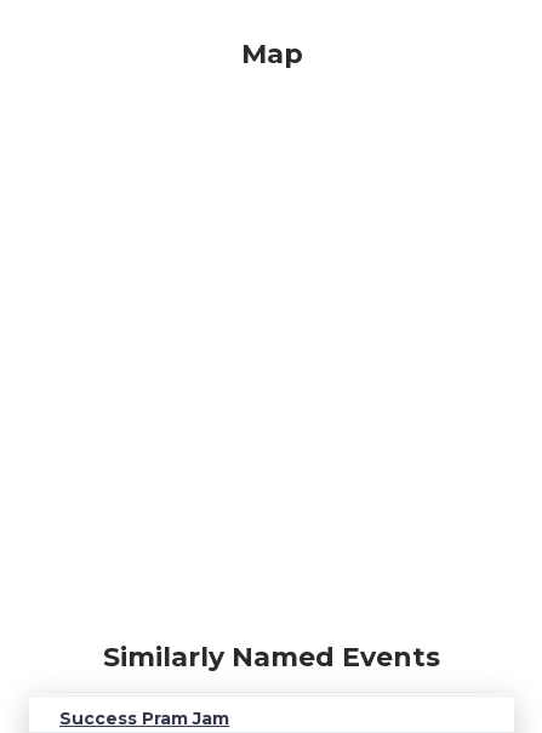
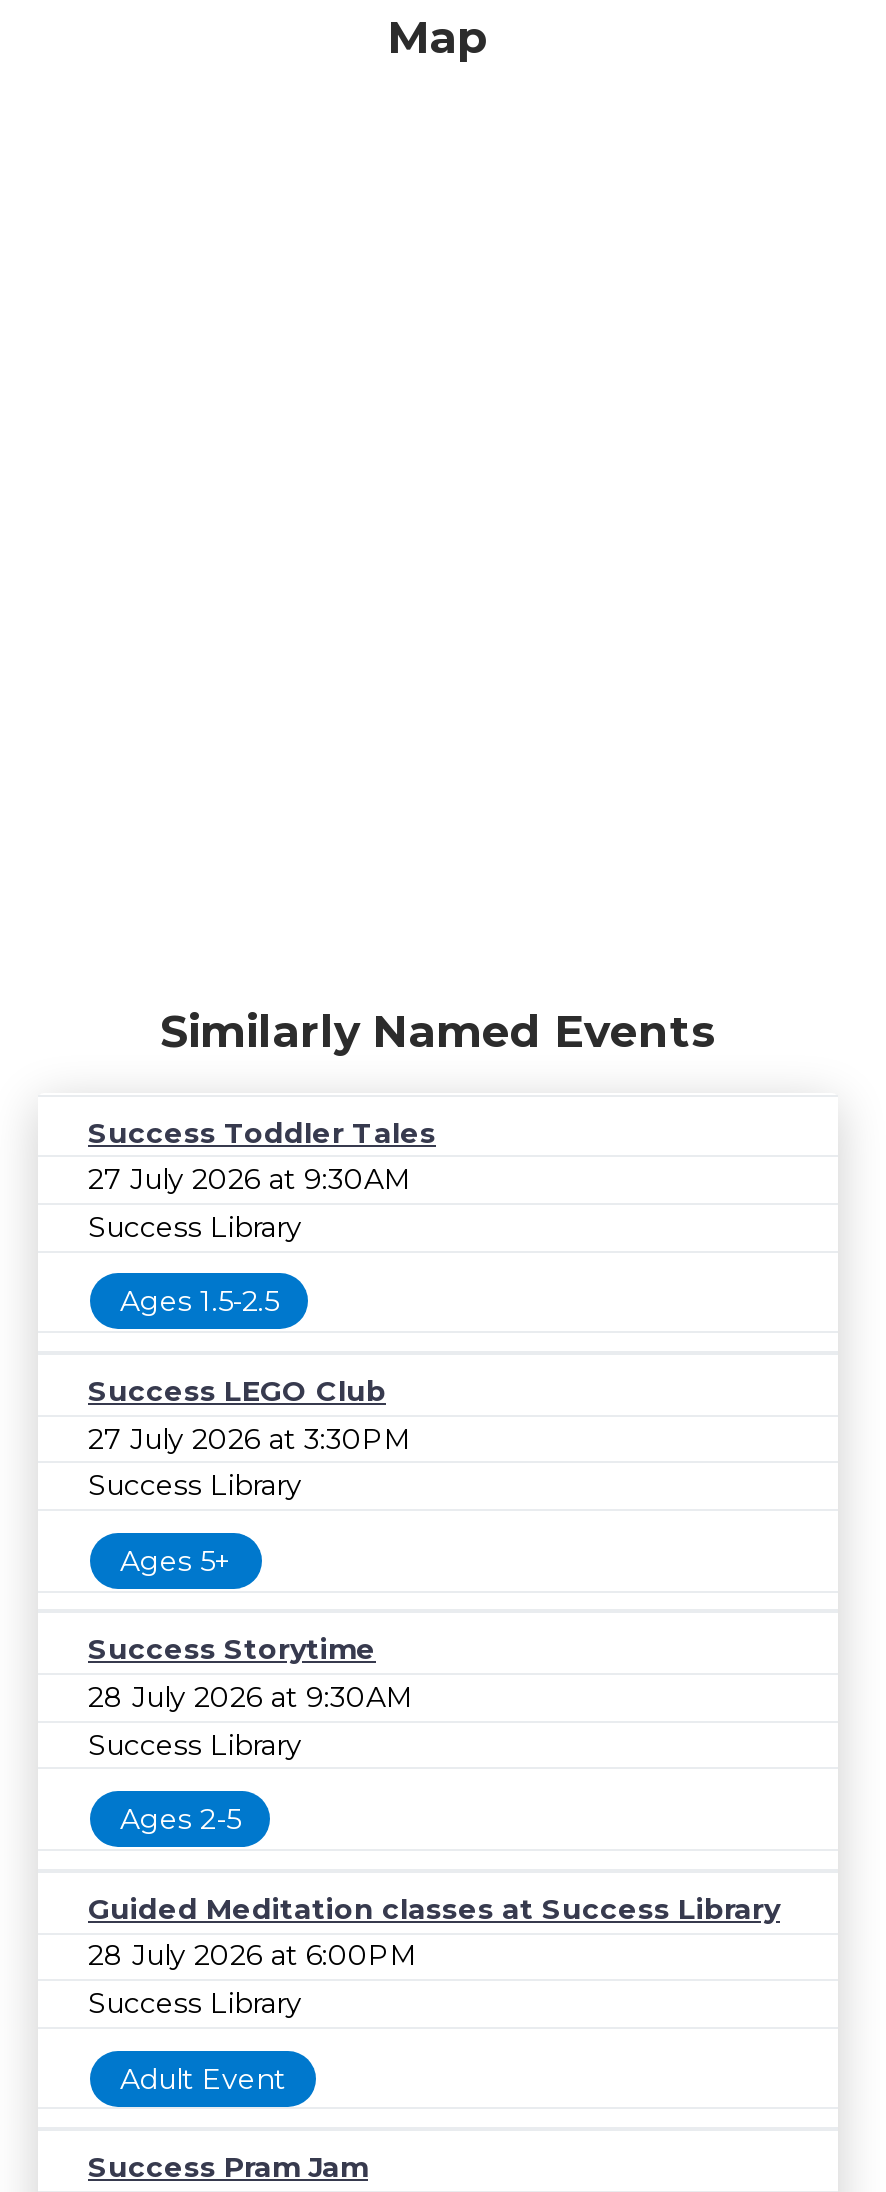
none -> [88,1114,780,2096] Success Toddler Tales | 27 July 2026 at 9:30AM | Success Library | Ages 1.5-2.5 | Success LEGO Club | 27 July 2026 at 3:30PM | Success Library | Ages 5+ | Success Storytime | 28 July 2026 at 9:30AM | Success Library | Ages 2-5 | Guided Meditation classes at Success Library | 28 July 2026 at 6:00PM | Success Library | Adult Event

